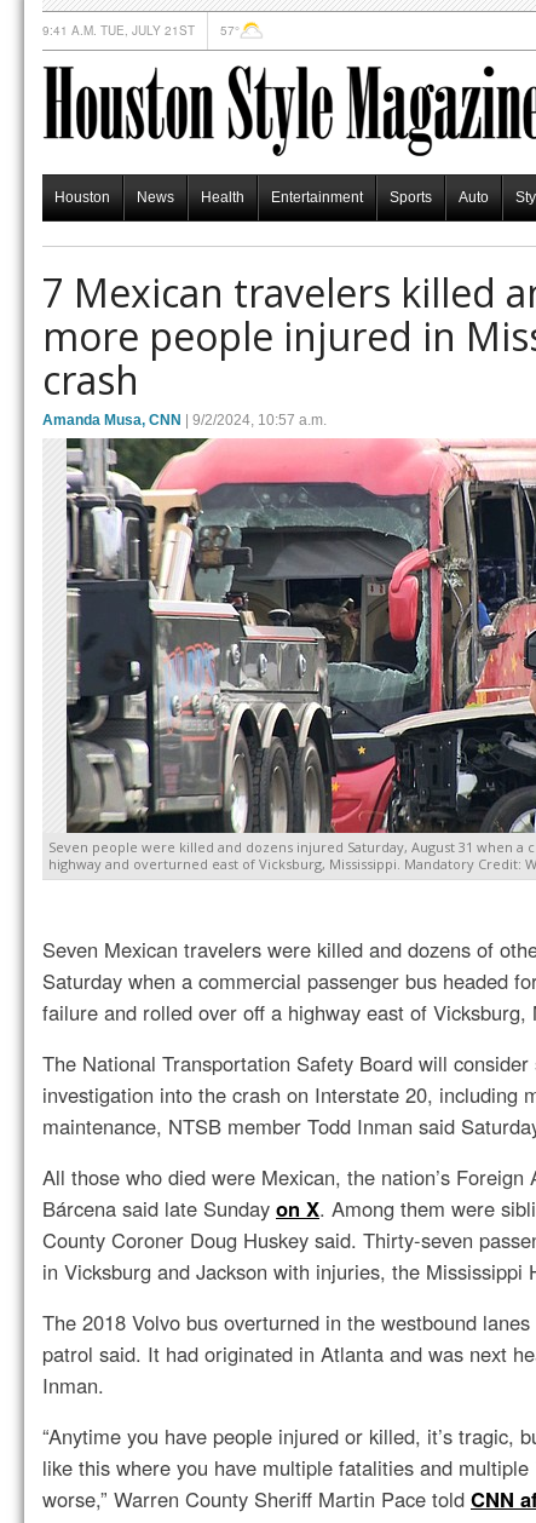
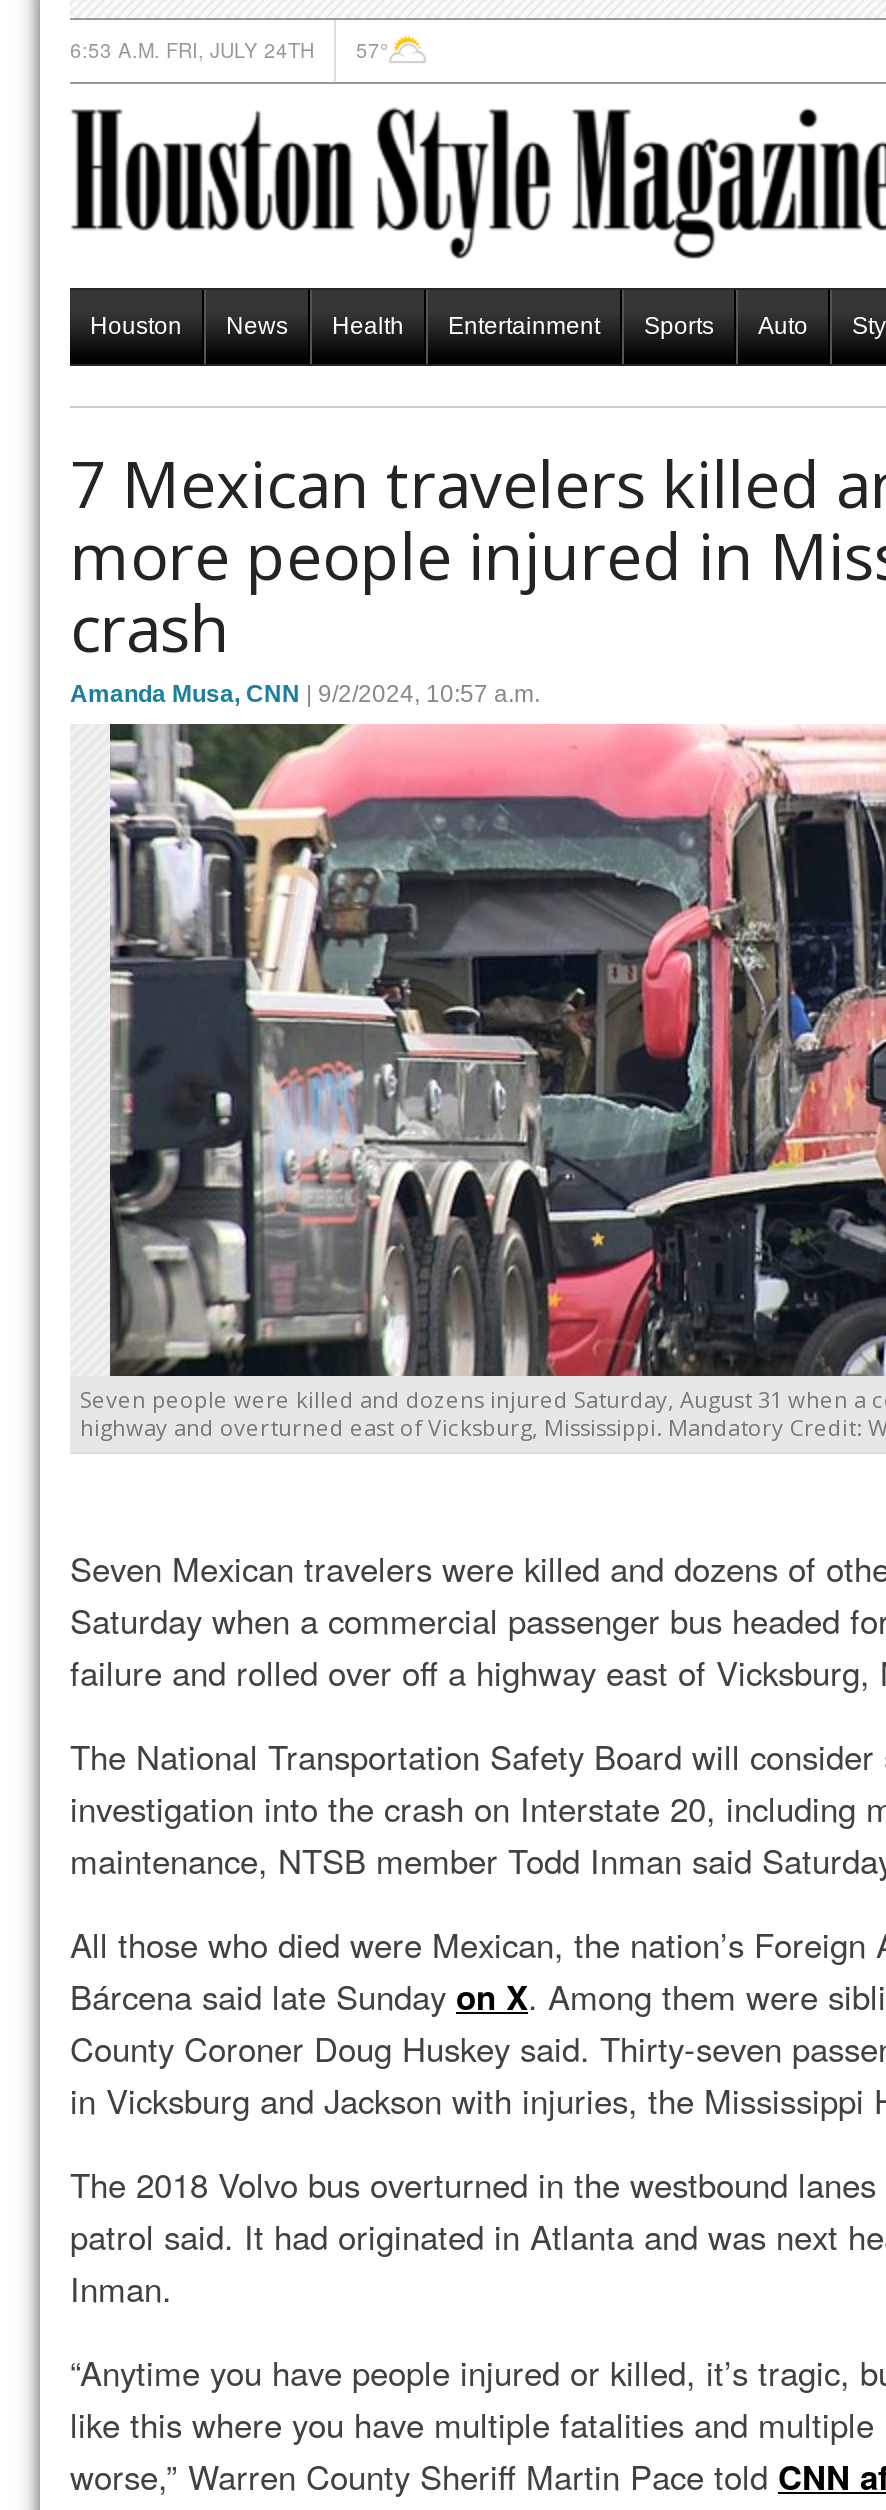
[42,22,240,39] 9:41 A.M. TUE, JULY 21ST 57° -> [70,36,388,64] 6:53 A.M. FRI, JULY 24TH 57°

